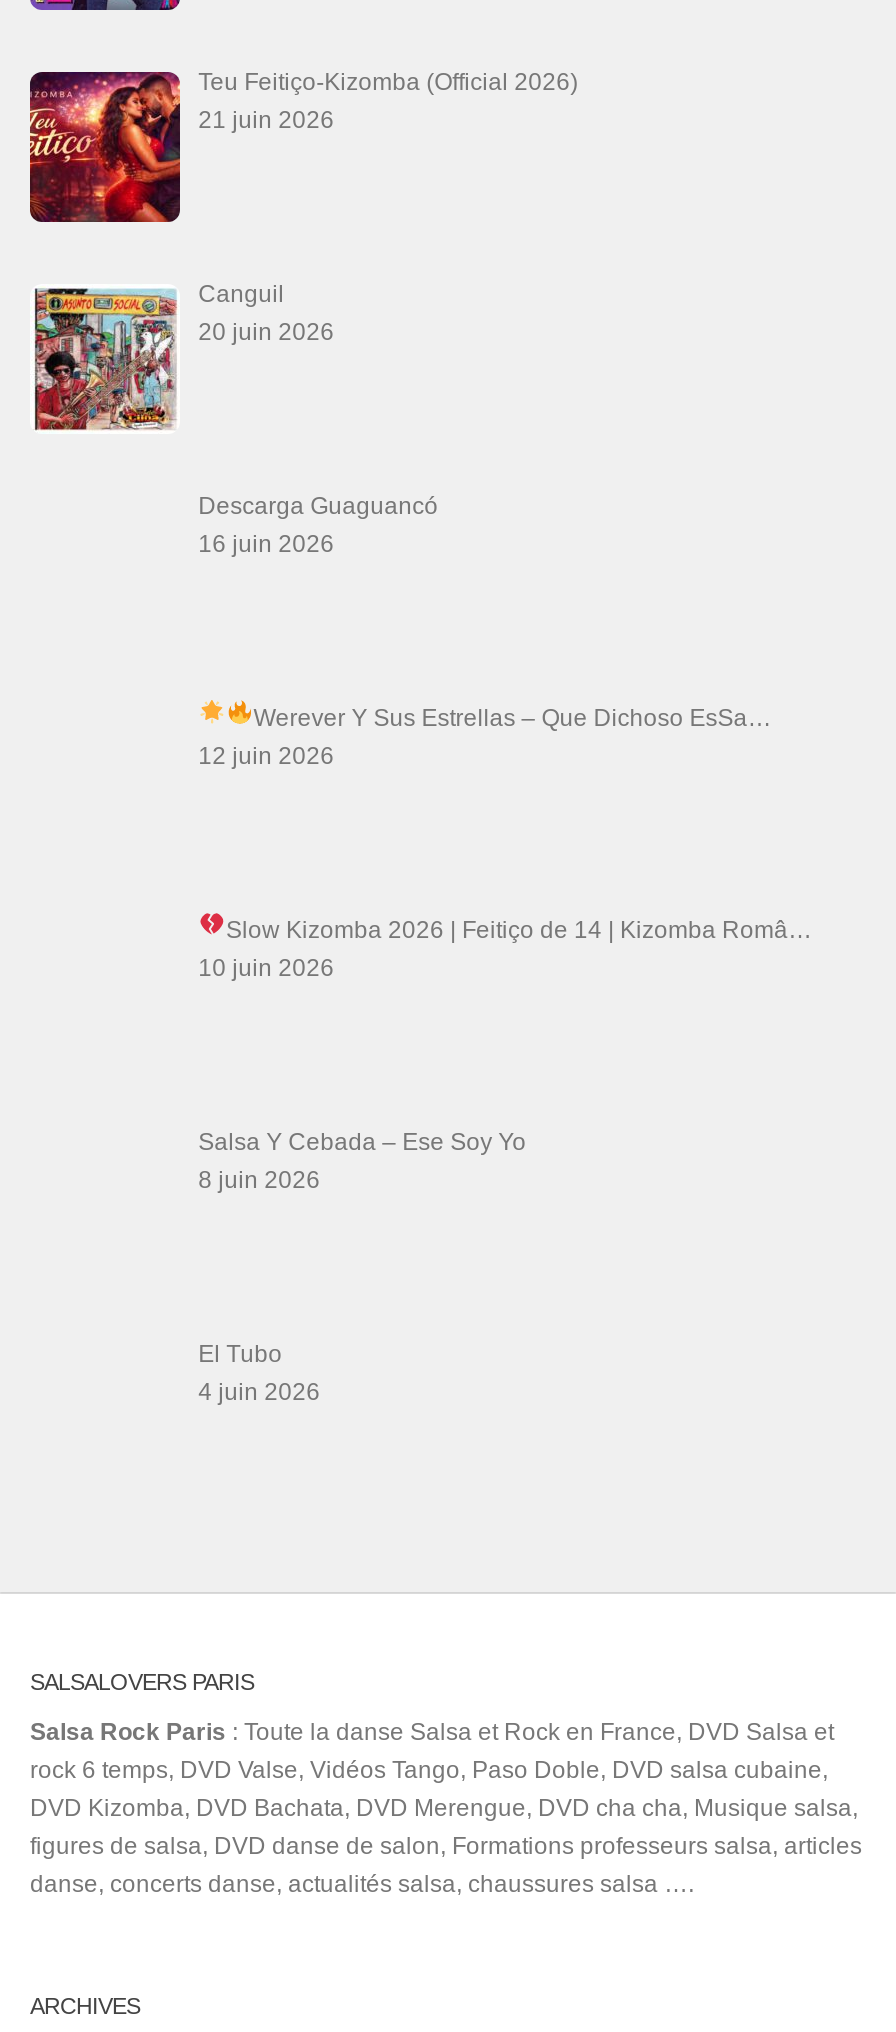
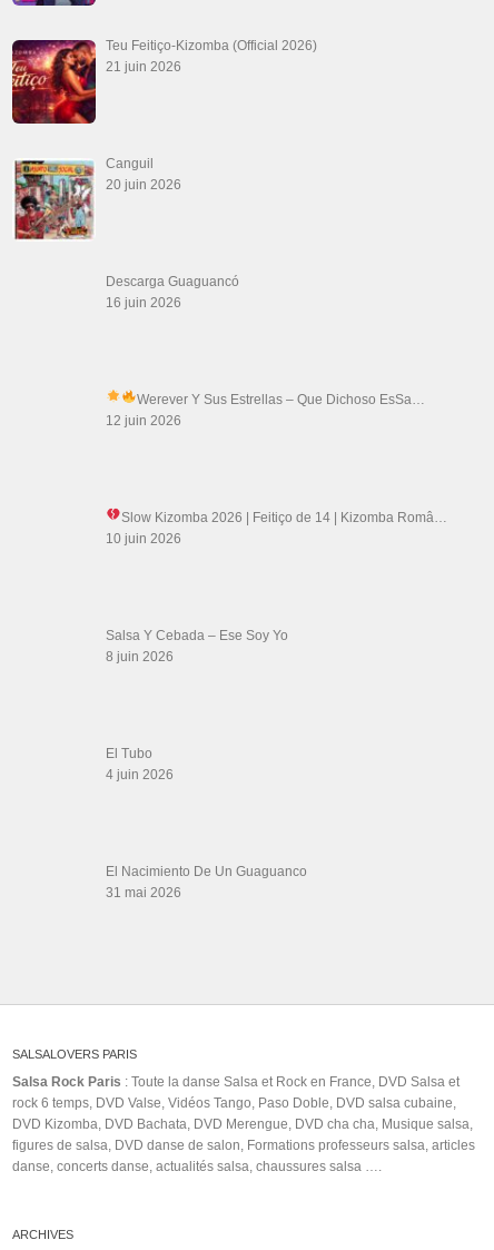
none -> [106,864,307,900] El Nacimiento De Un Guaguanco | 31 mai 2026

